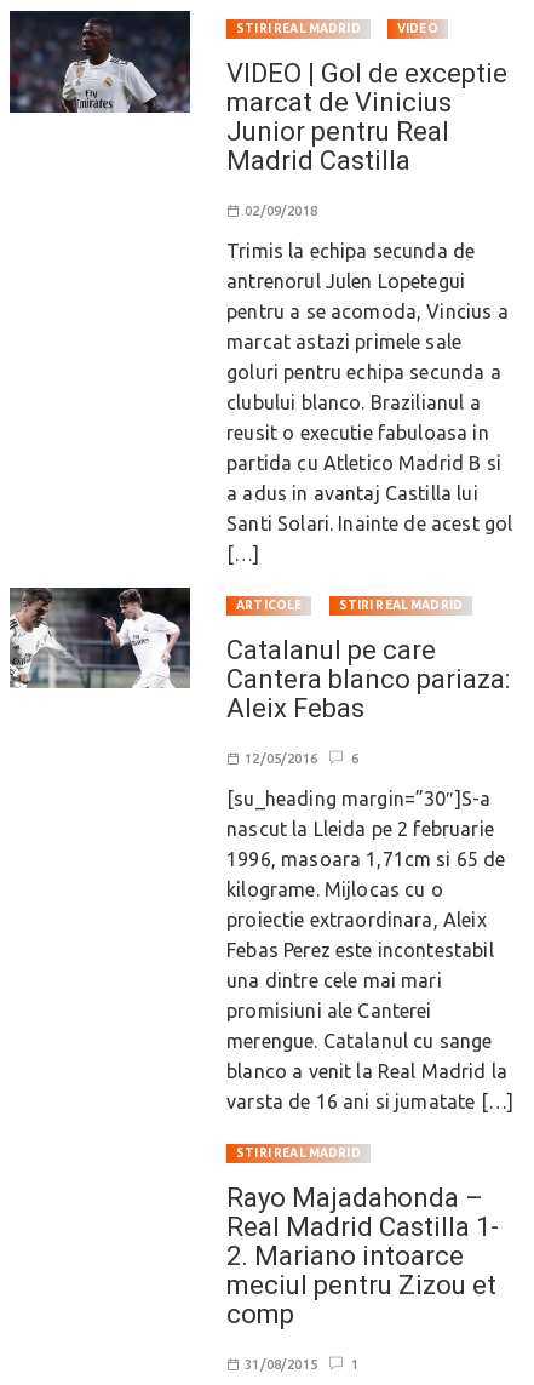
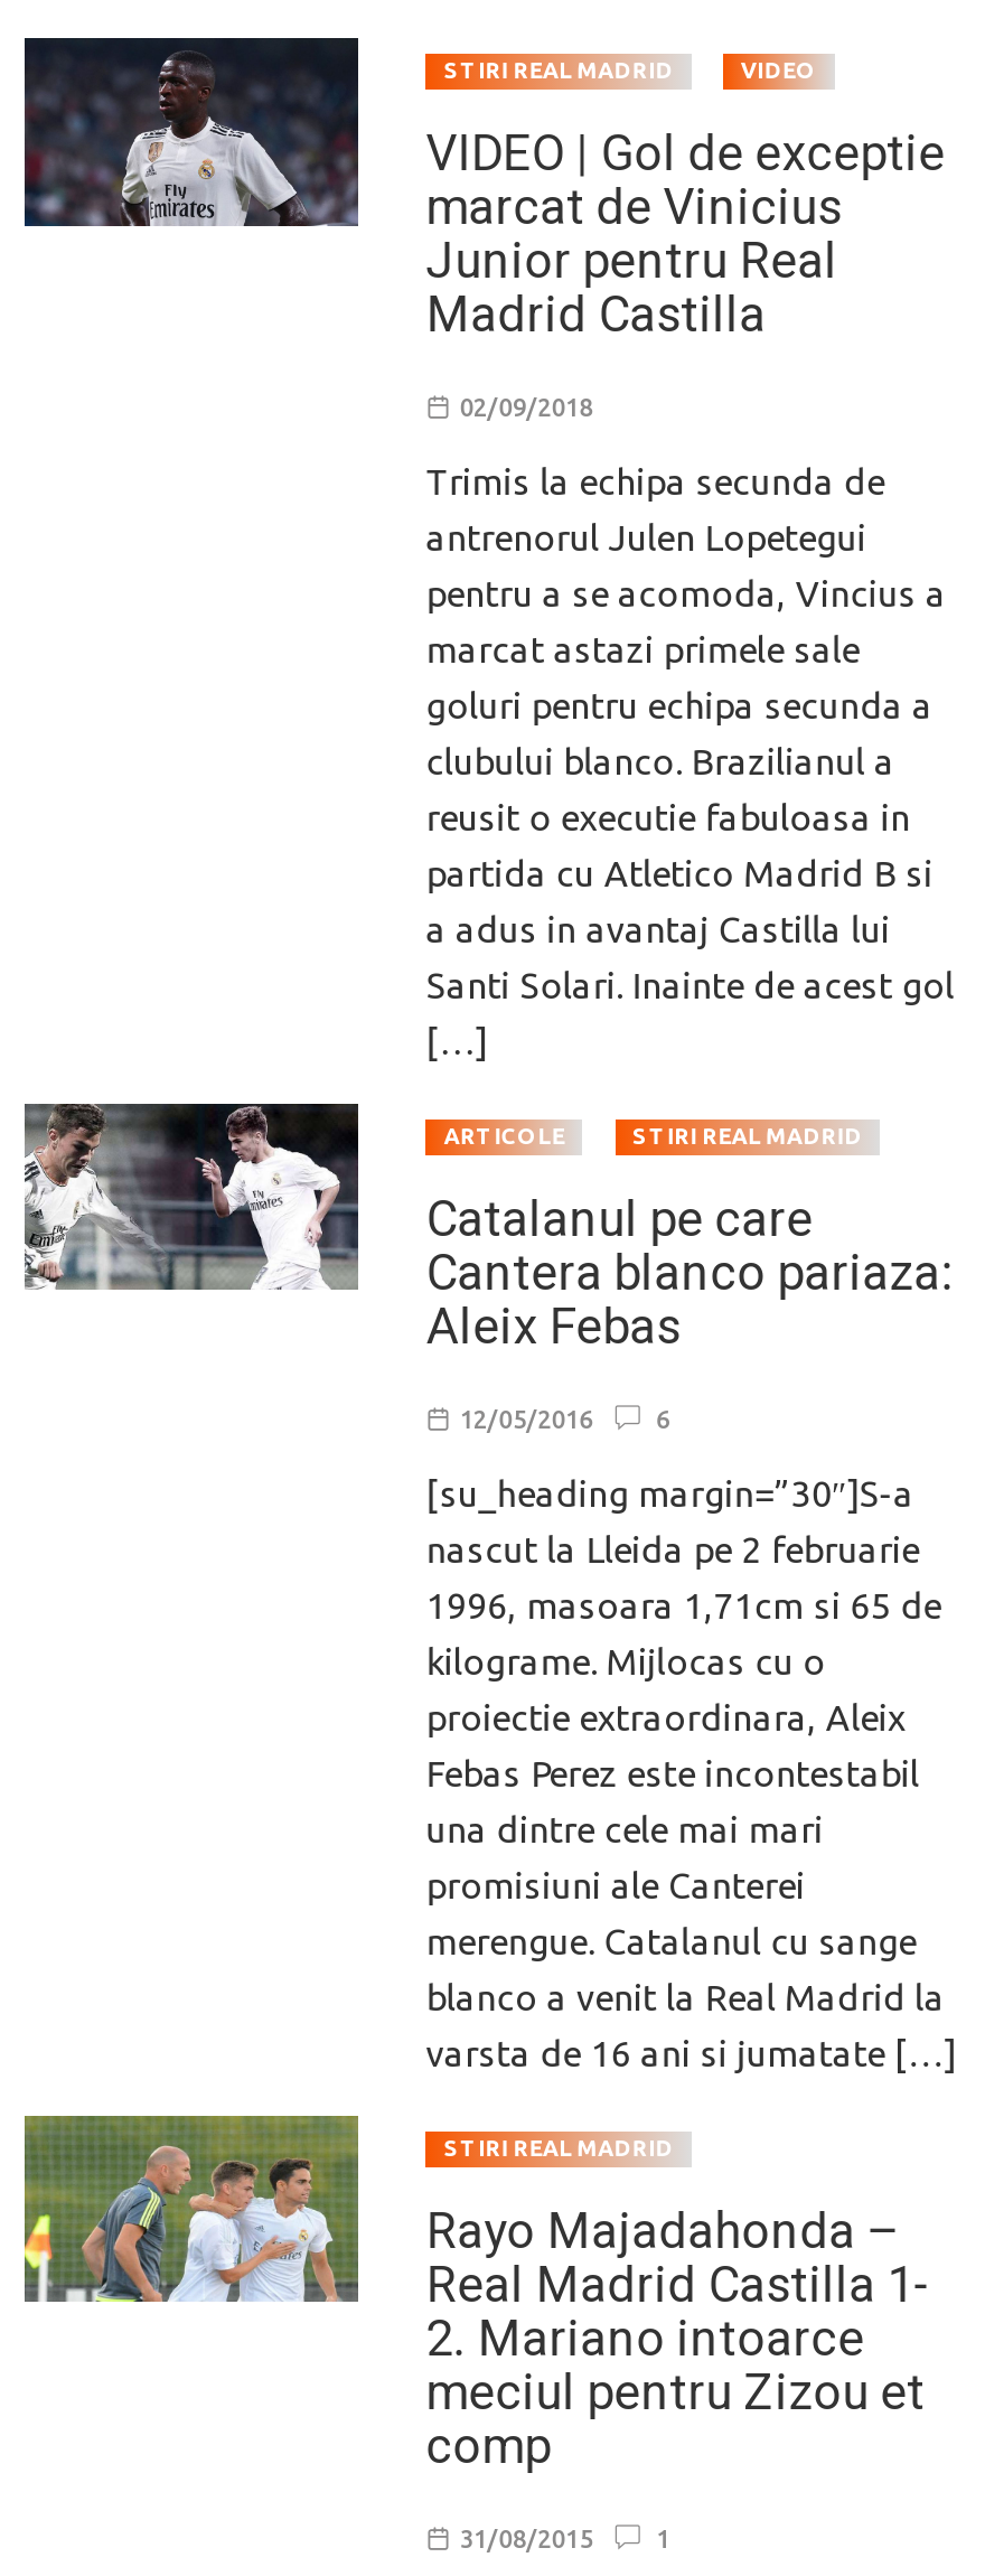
none -> [22,2114,360,2304] [image]

